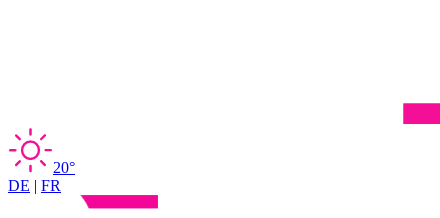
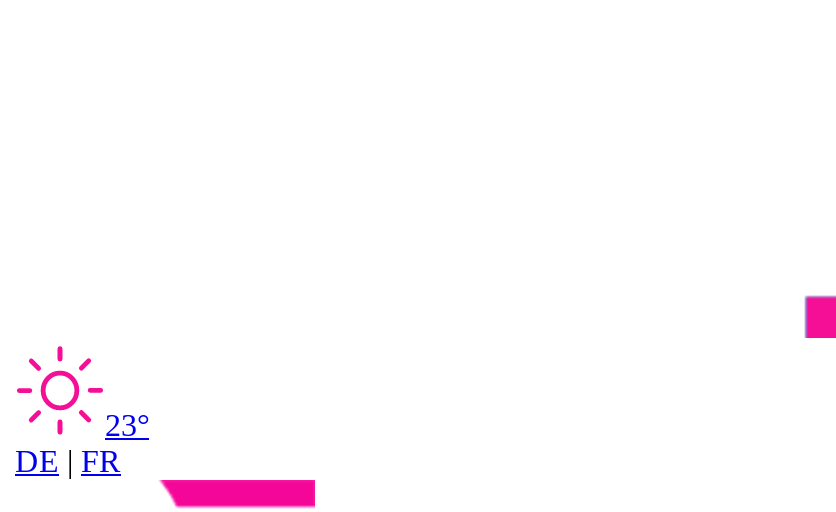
[53,159,75,176] 20° -> [105,408,149,442] 23°

